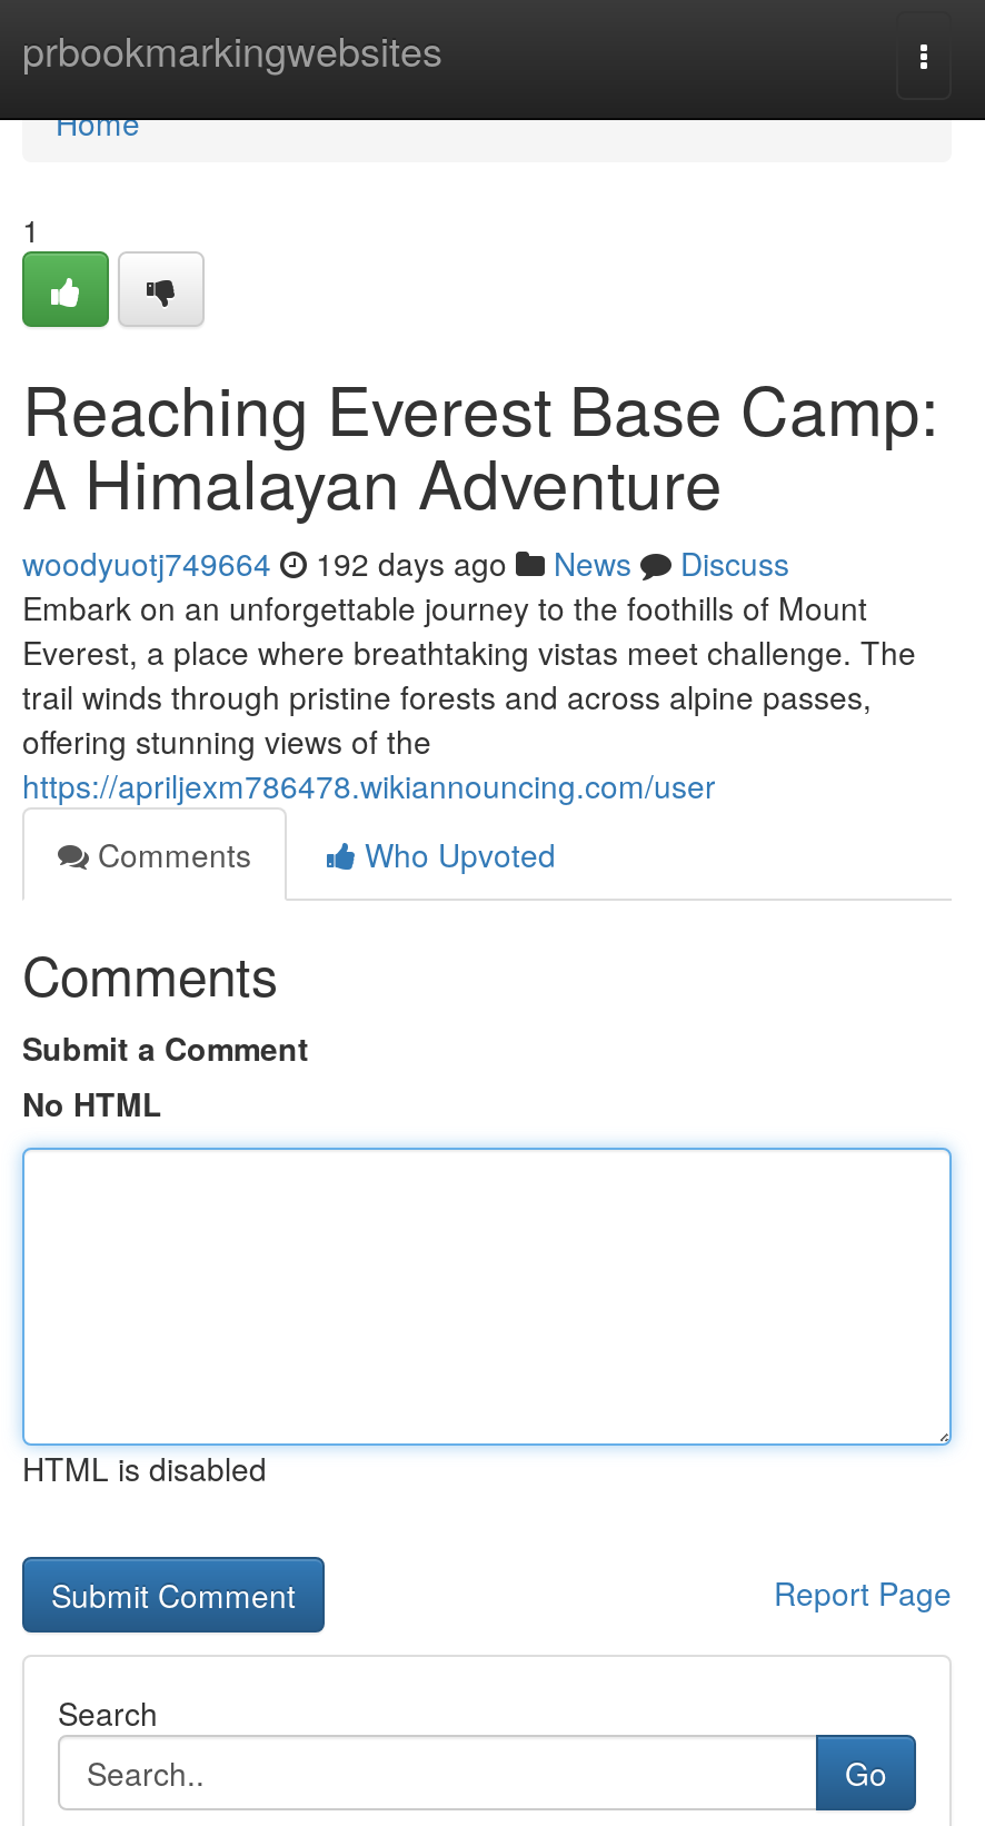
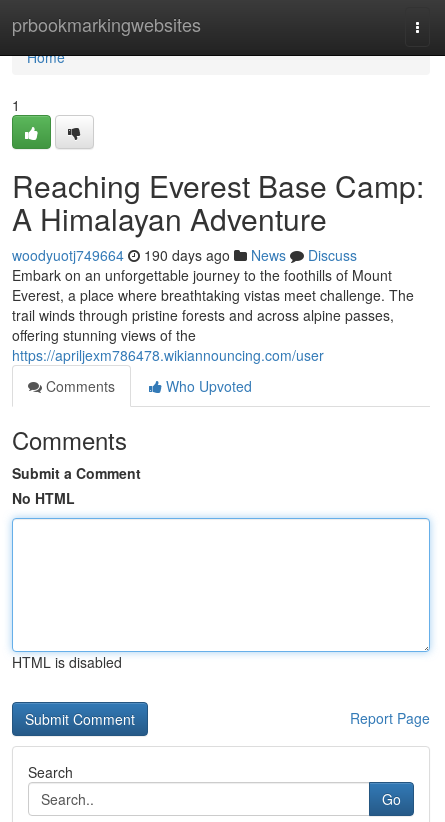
[22,540,789,585] woodyuotj749664 192 days ago News Discuss -> [12,245,357,265] woodyuotj749664 190 days ago News Discuss

